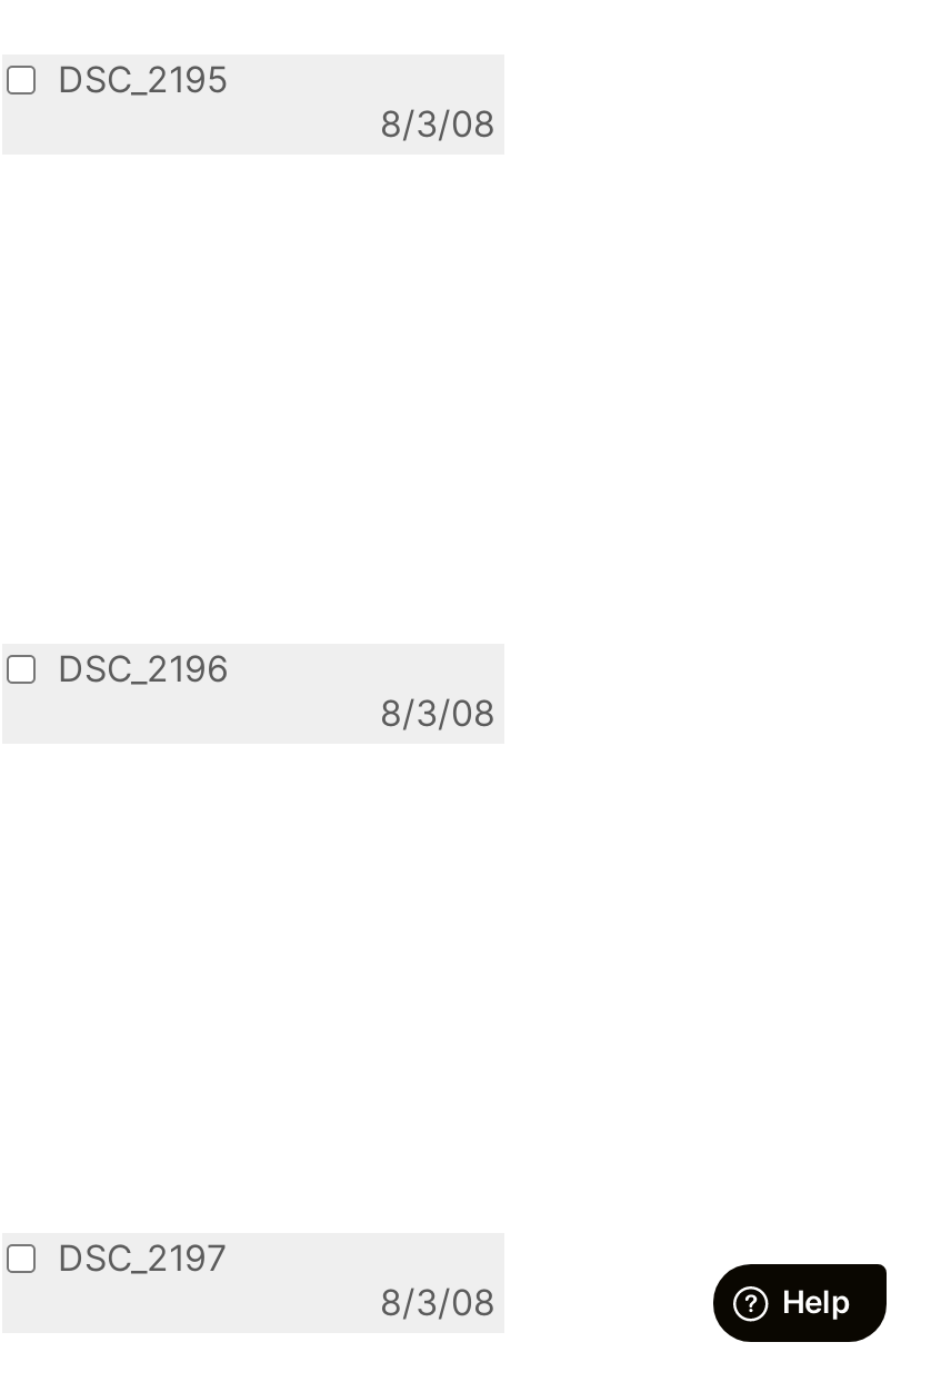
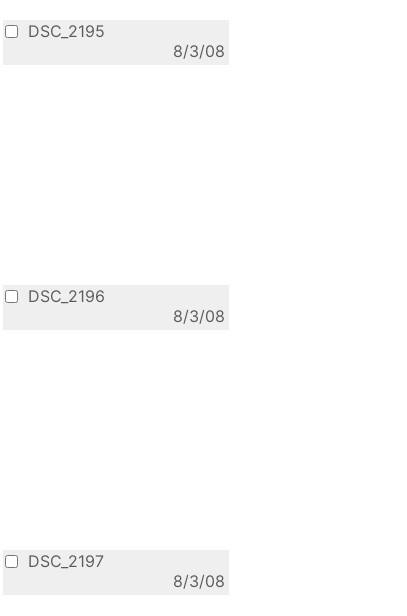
[711,1262,889,1344] [image] -> none

